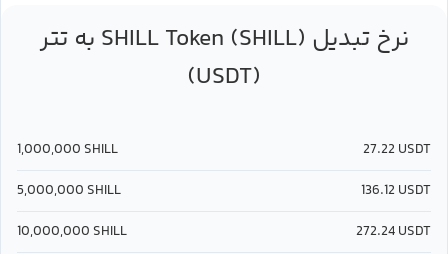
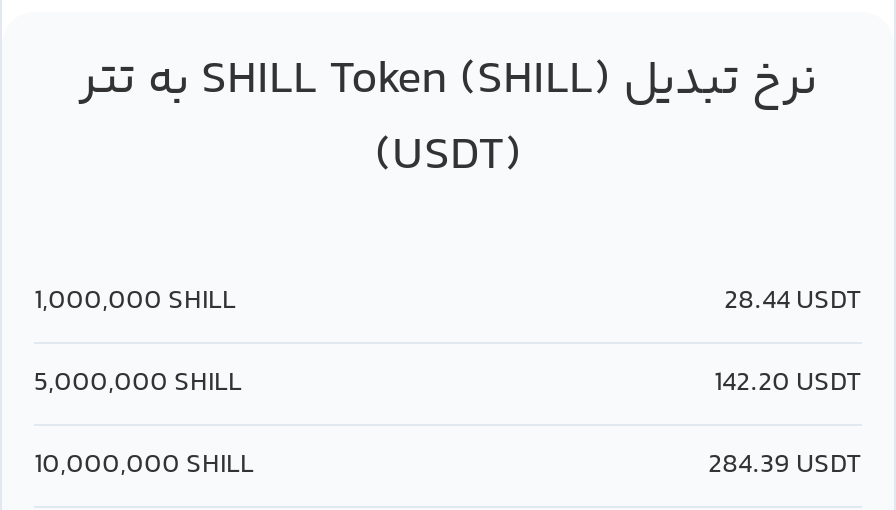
[363,139,431,161] 27.22 USDT -> [724,280,862,324] 28.44 USDT
[361,180,431,202] 136.12 USDT -> [714,362,862,406] 142.20 USDT
[356,221,431,243] 272.24 USDT -> [708,444,862,488] 284.39 USDT

